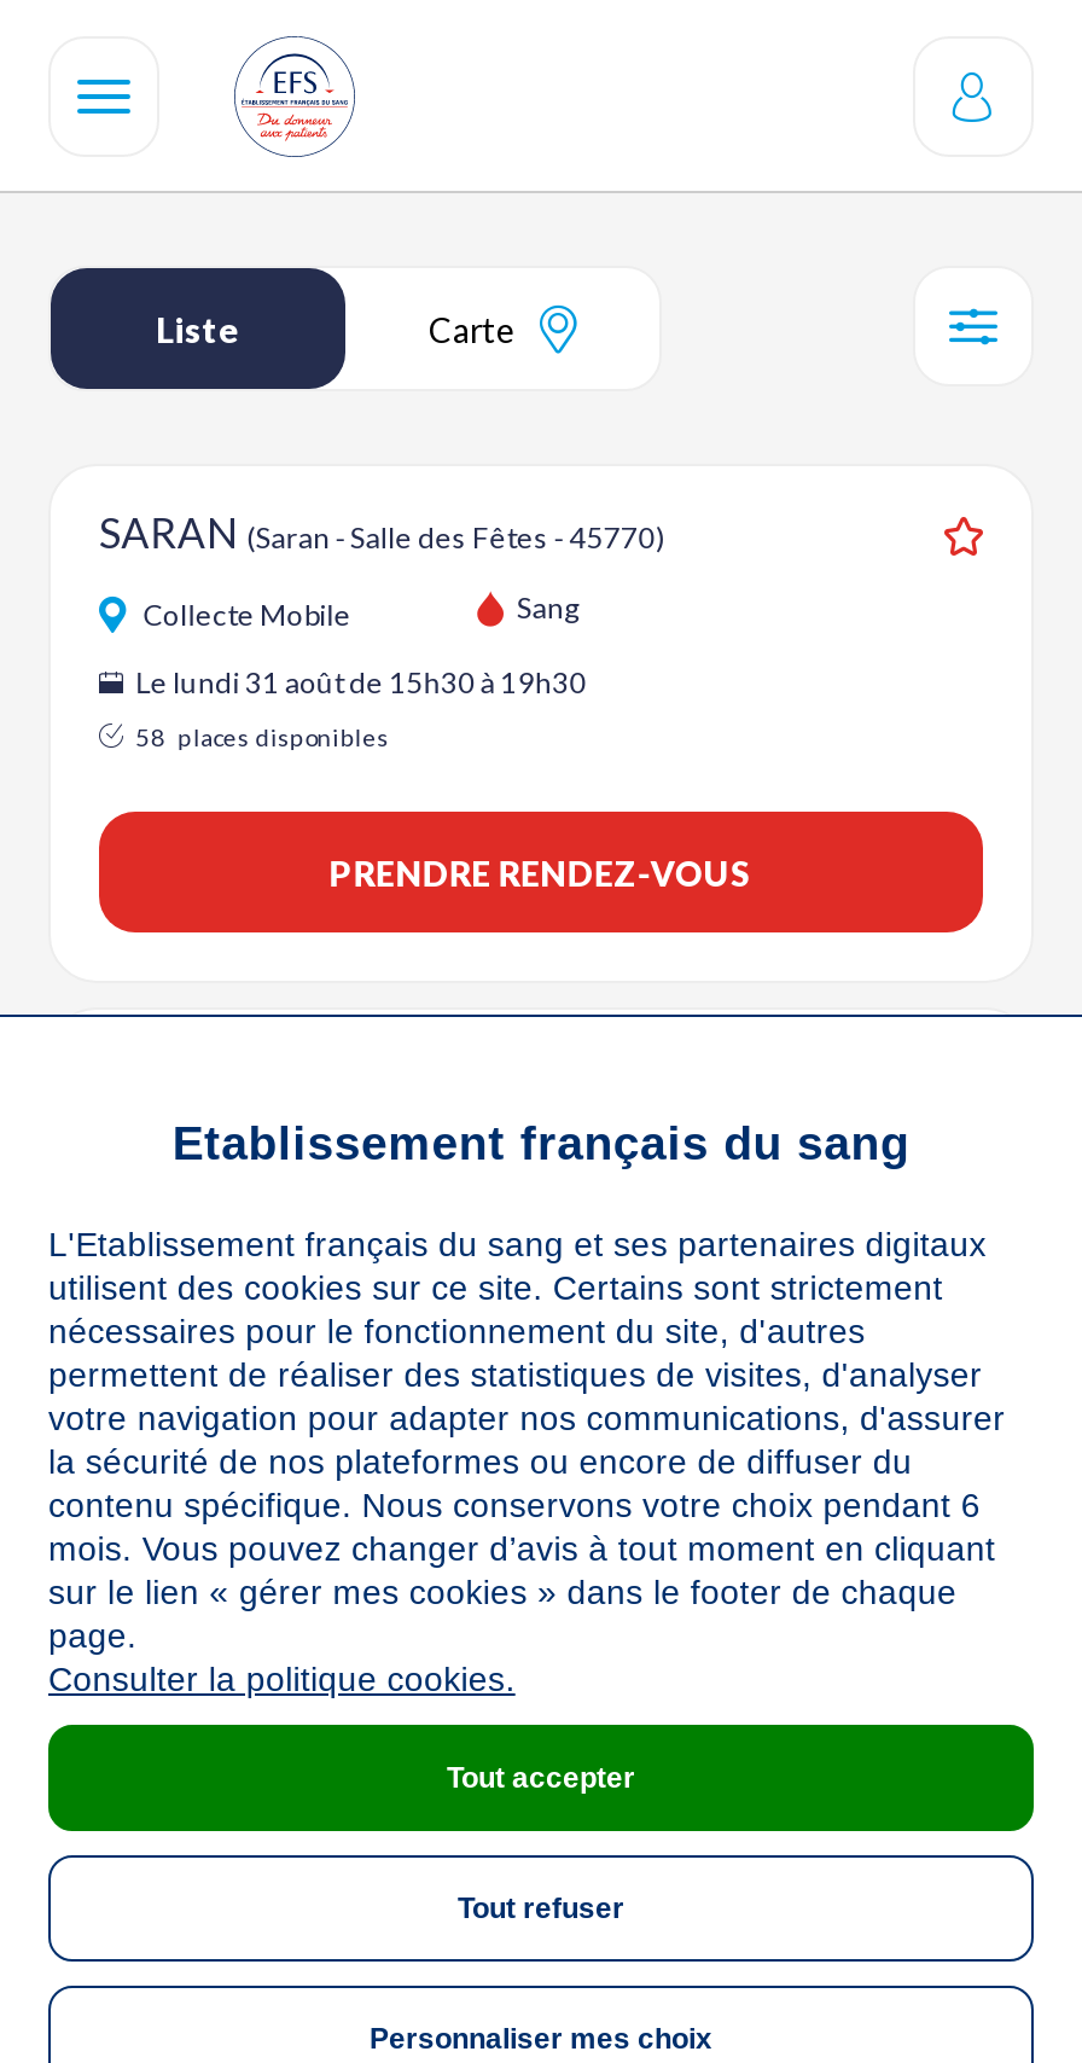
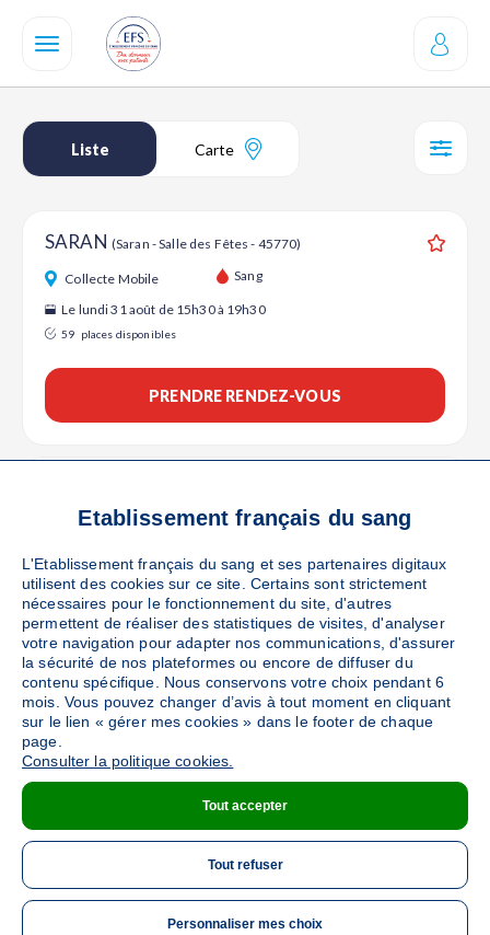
[136,722,389,751] 58 places disponibles -> [62,327,176,340] 59 places disponibles

